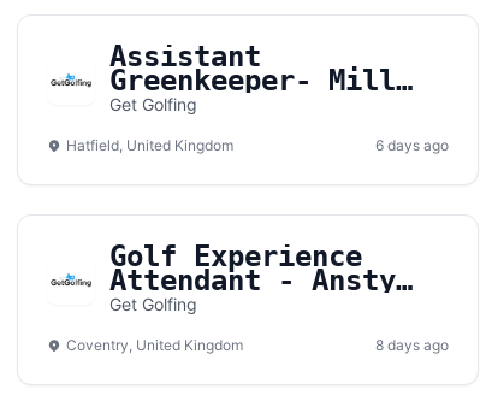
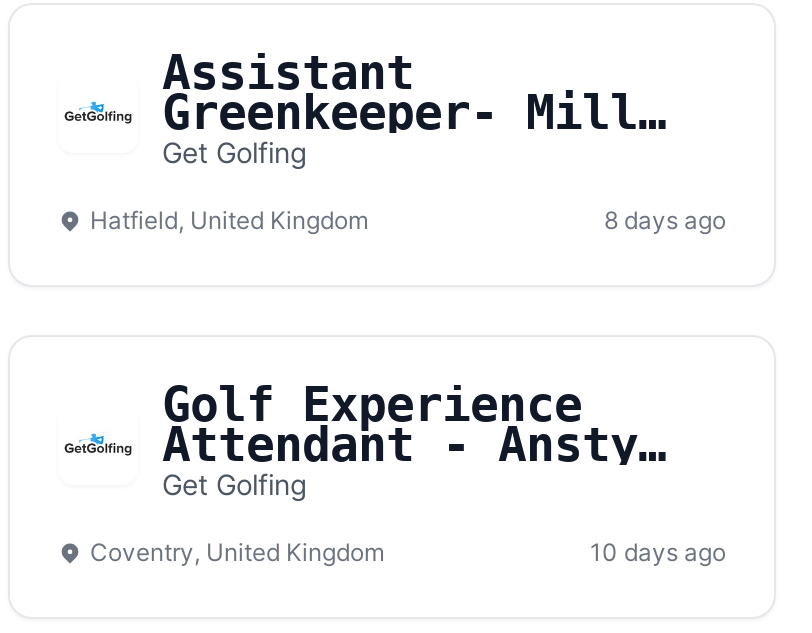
[375,136,449,154] 6 days ago -> [604,205,726,235] 8 days ago
[375,336,449,354] 8 days ago -> [590,537,726,567] 10 days ago

